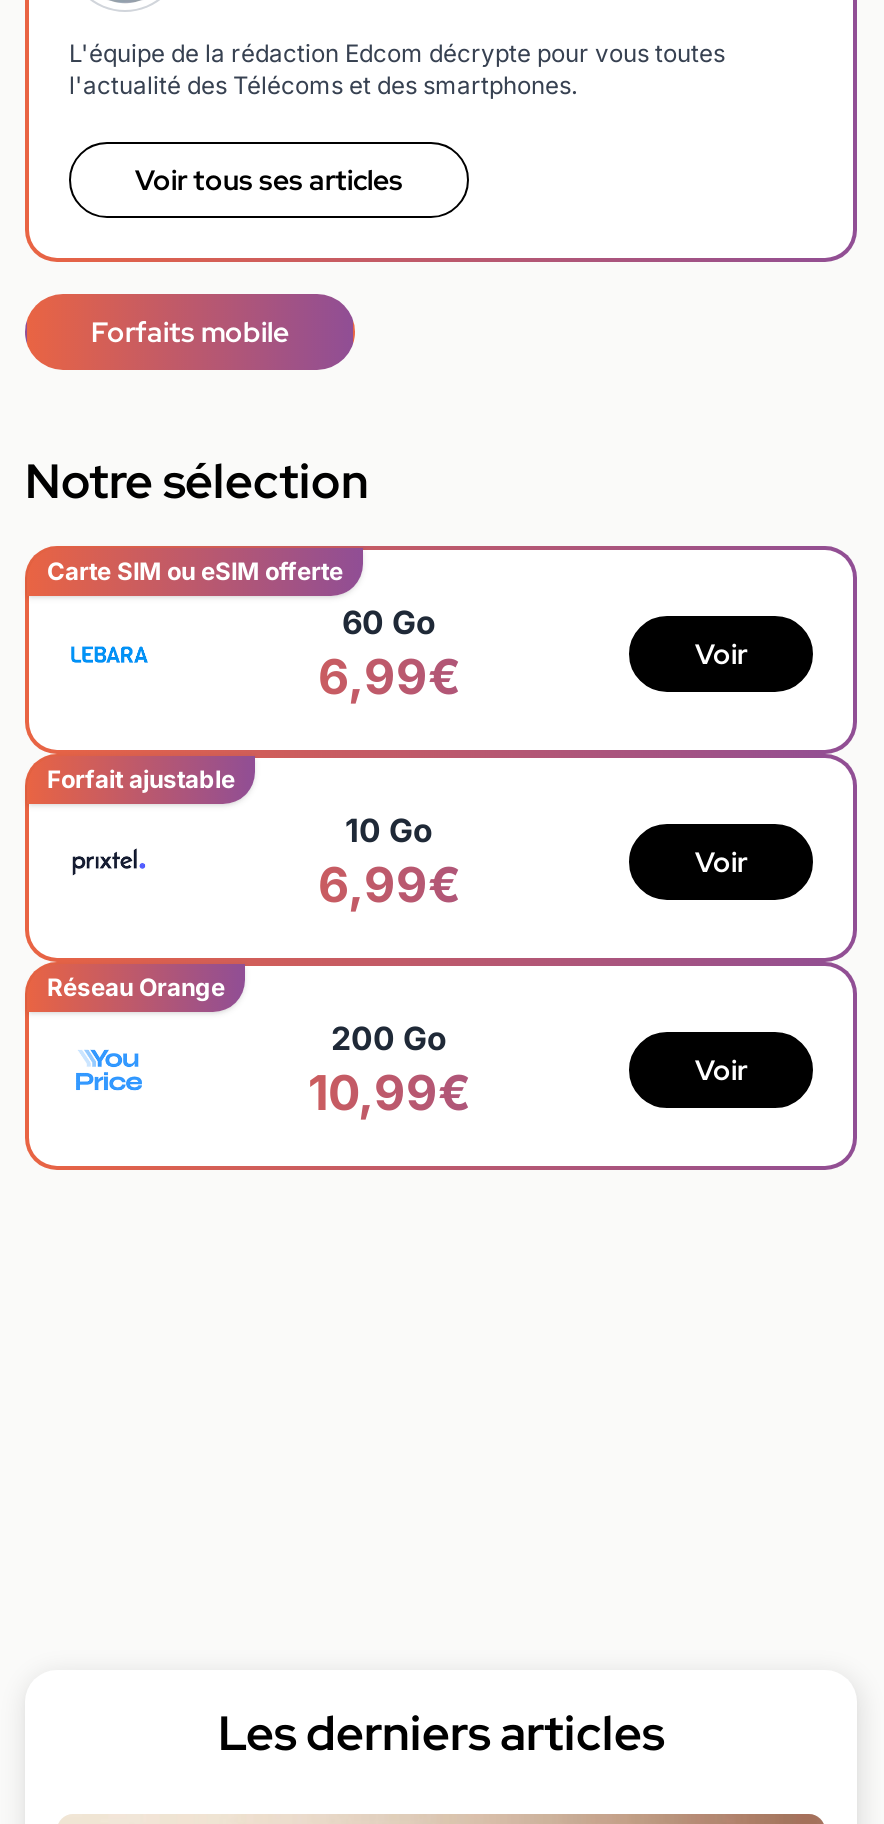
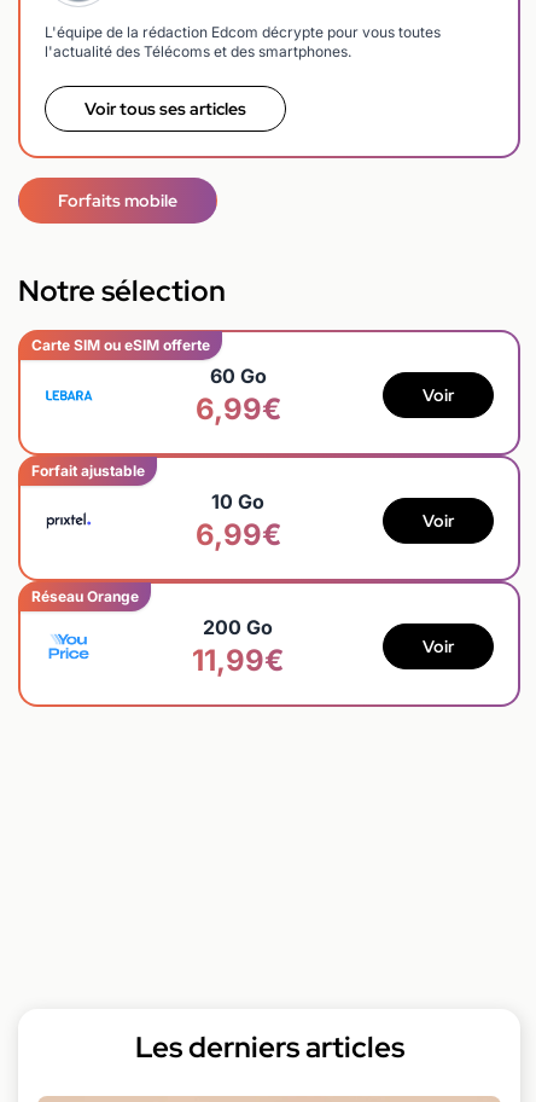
[308,1064,470,1122] 10,99€ -> [192,643,284,678] 11,99€

